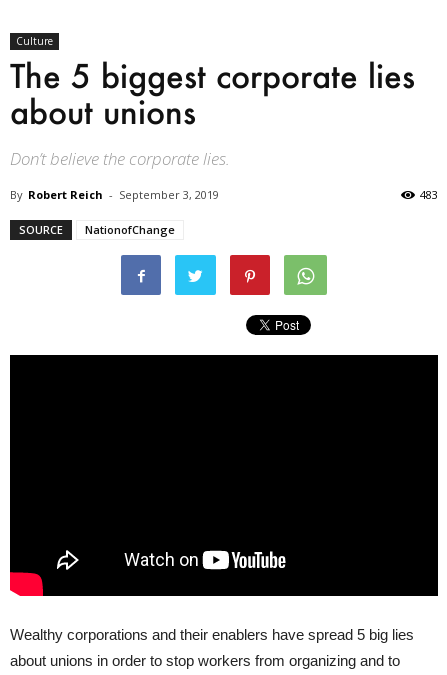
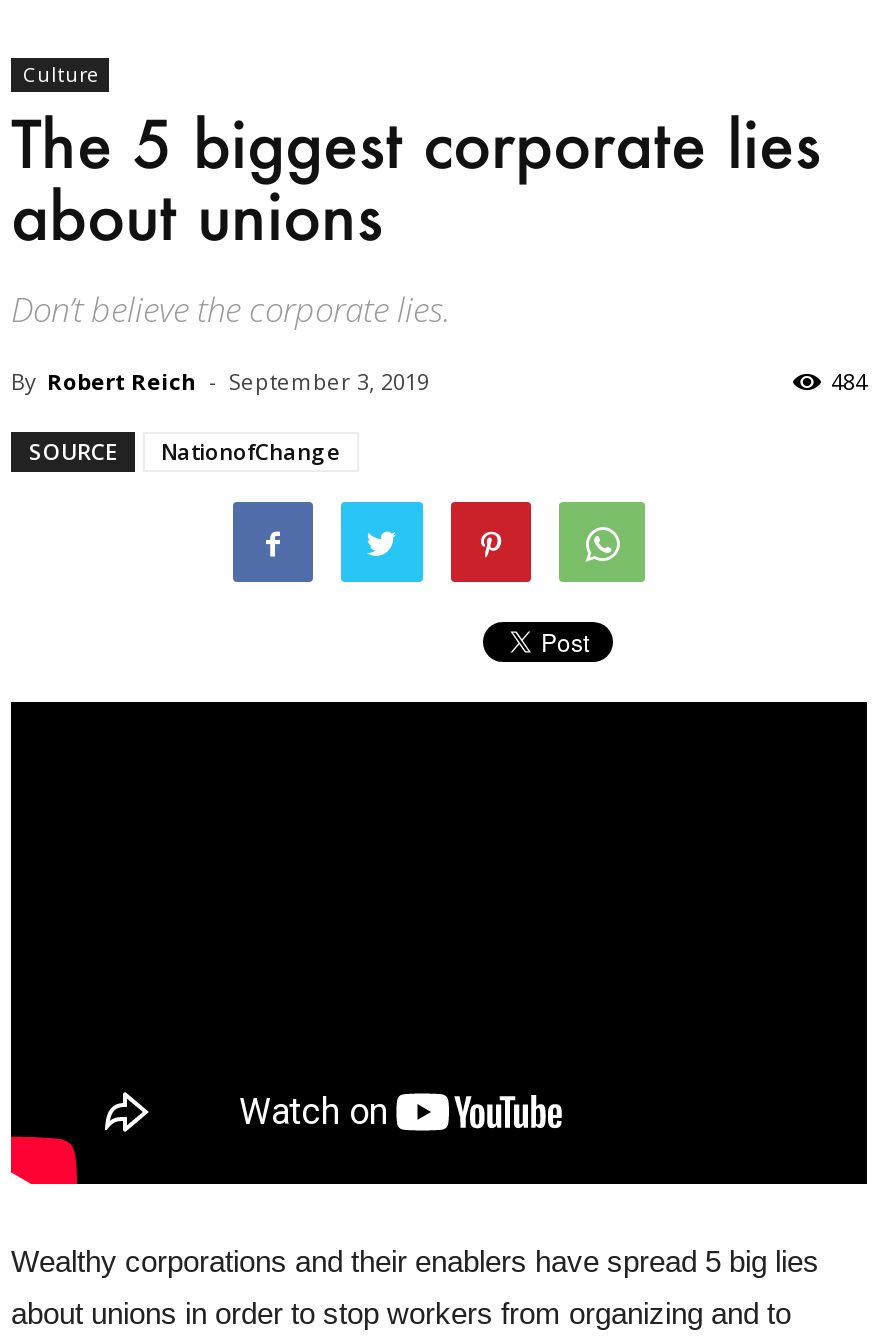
[420,187,438,202] 483 -> [831,366,867,396] 484

